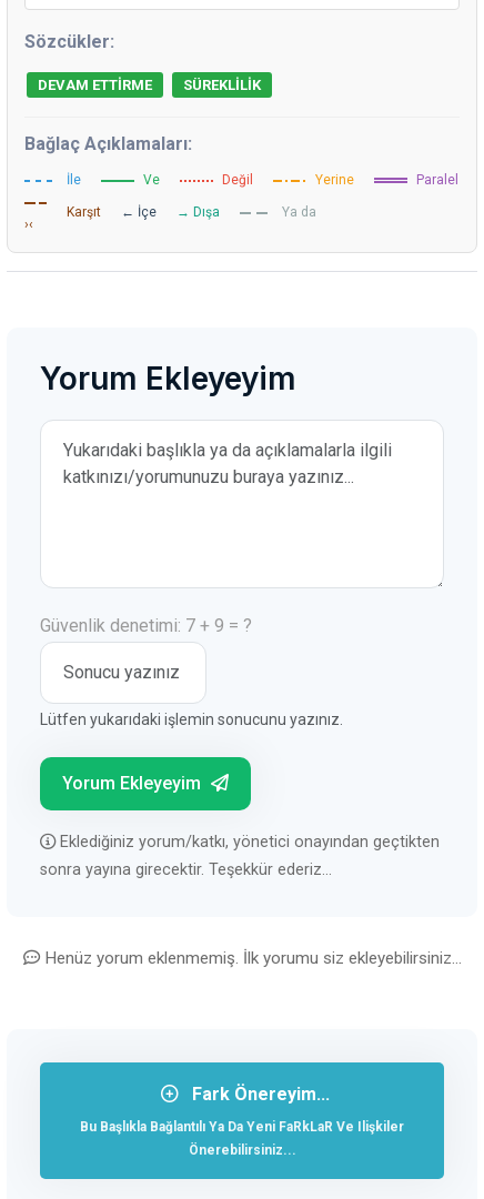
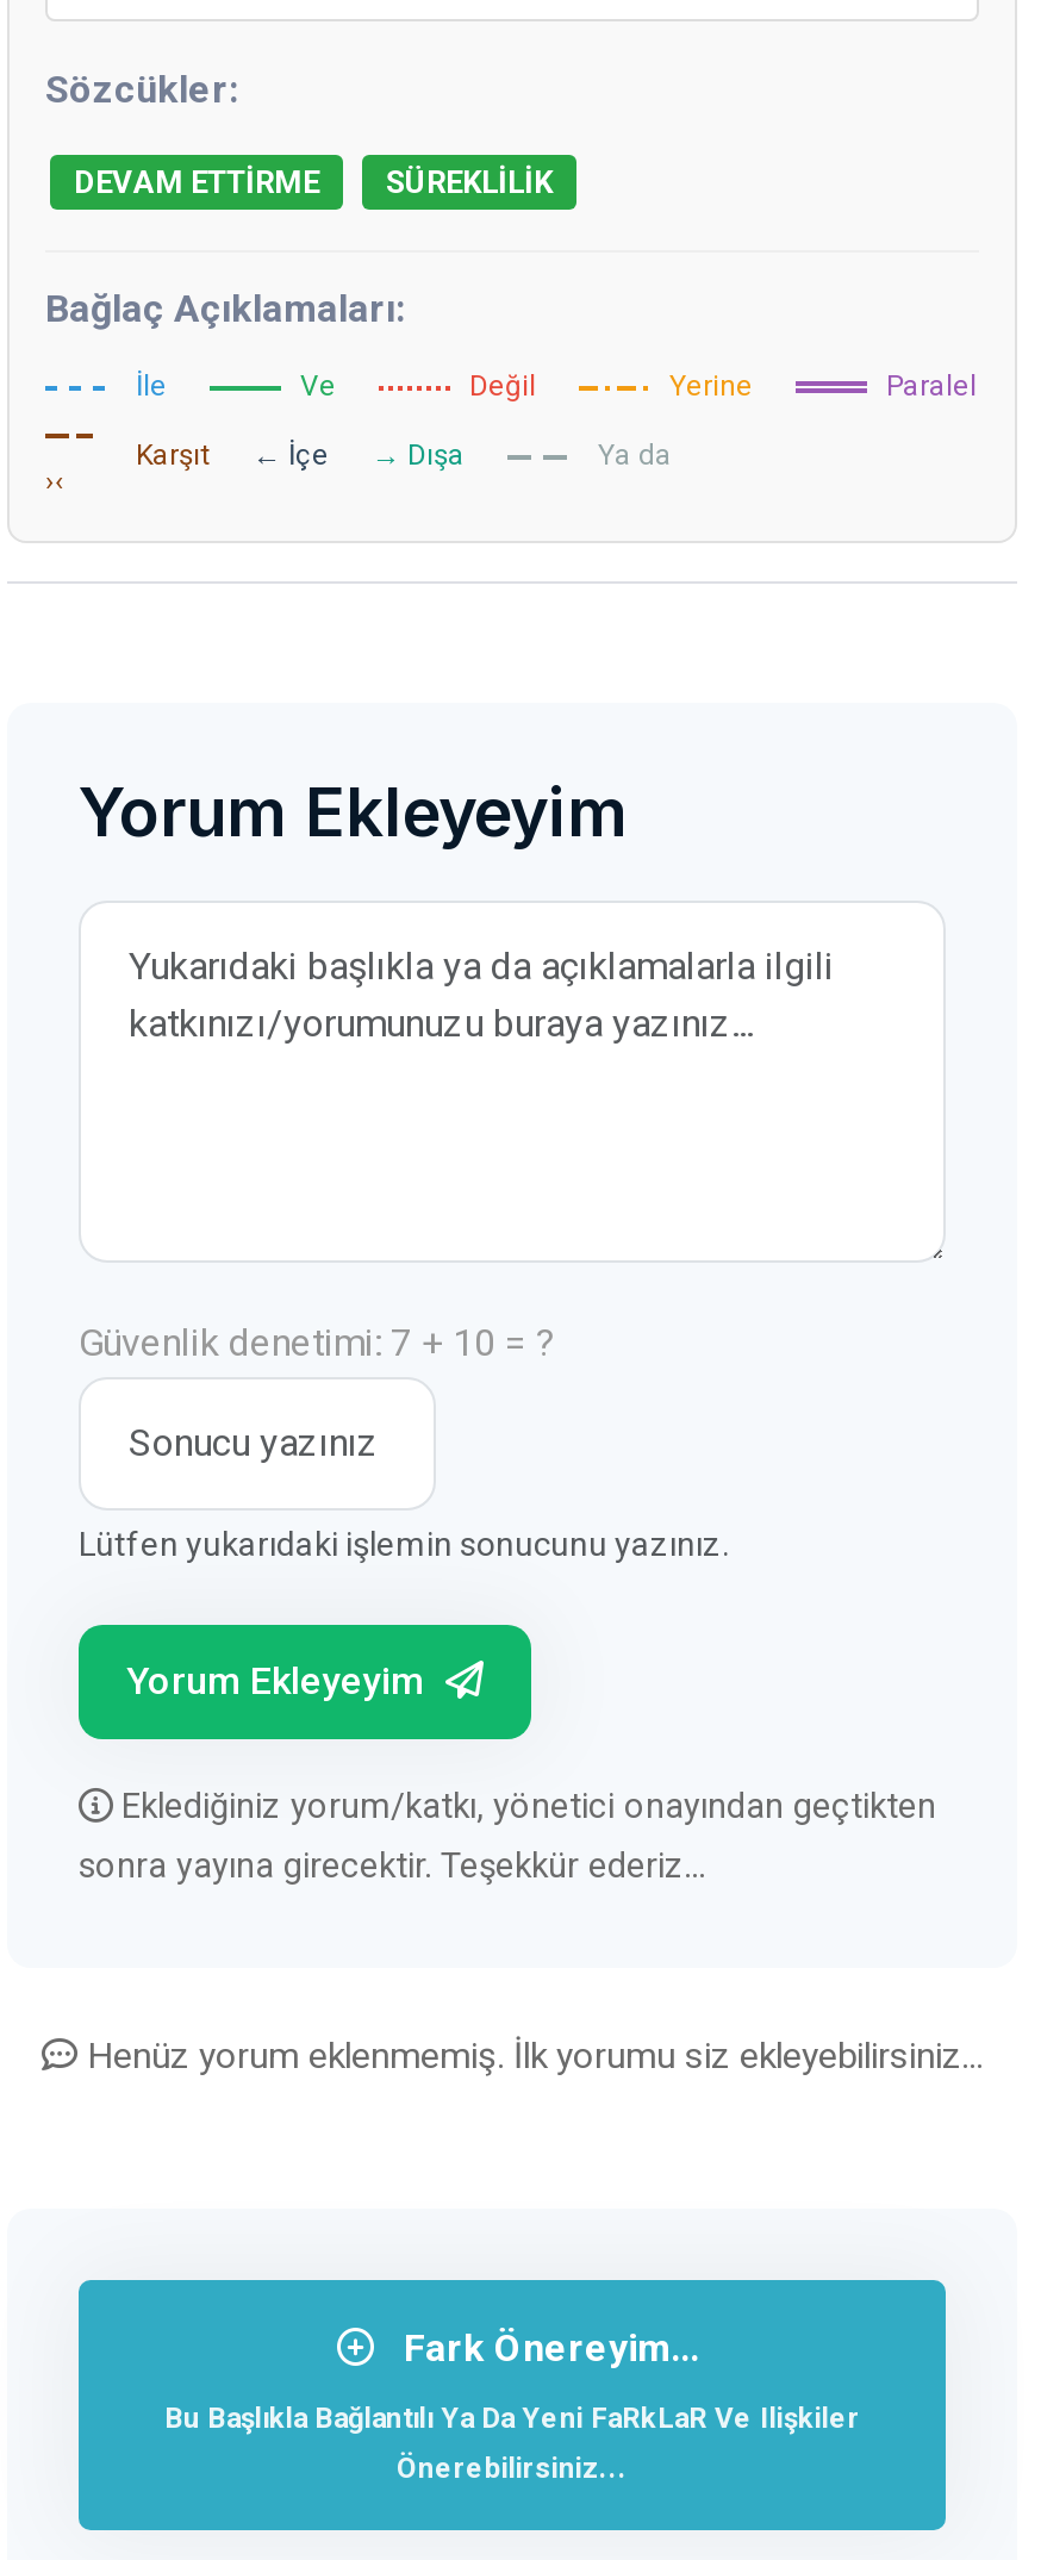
[40,615,252,636] Güvenlik denetimi: 7 + 9 = ? -> [79,1319,555,1365] Güvenlik denetimi: 7 + 10 = ?

